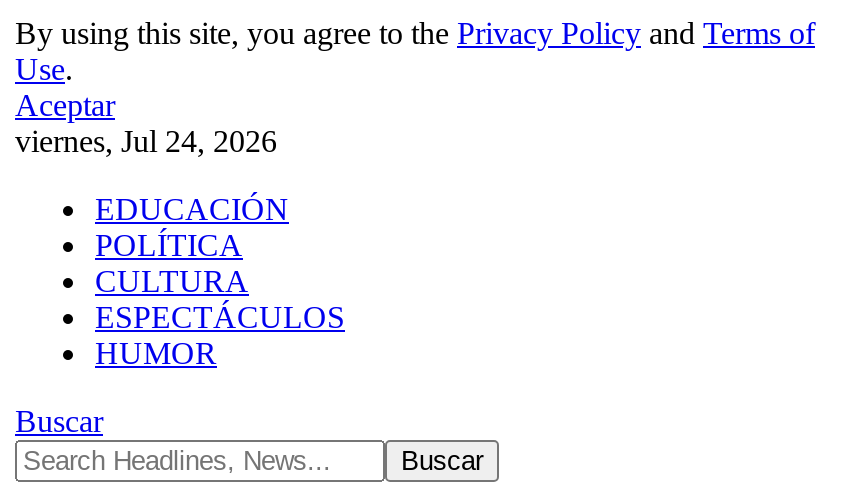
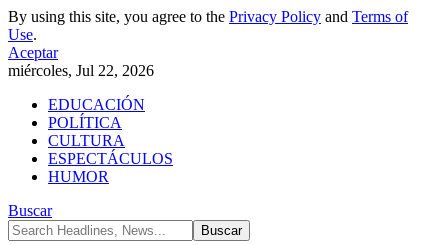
[15,124,277,158] viernes, Jul 24, 2026 -> [8,62,154,79] miércoles, Jul 22, 2026

